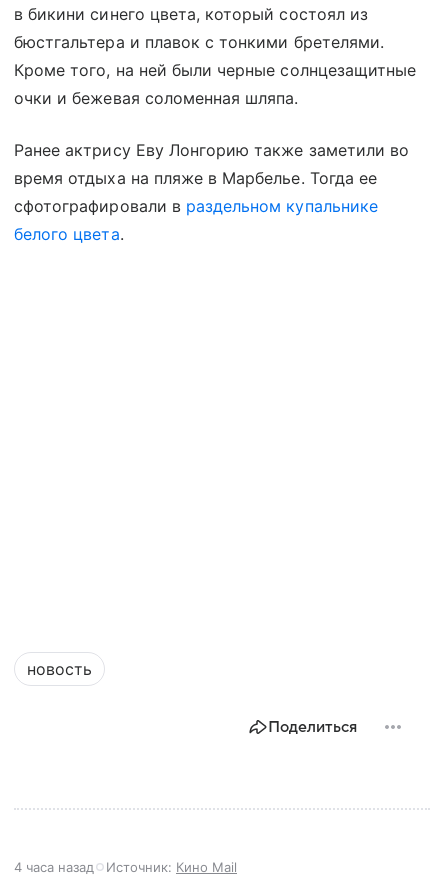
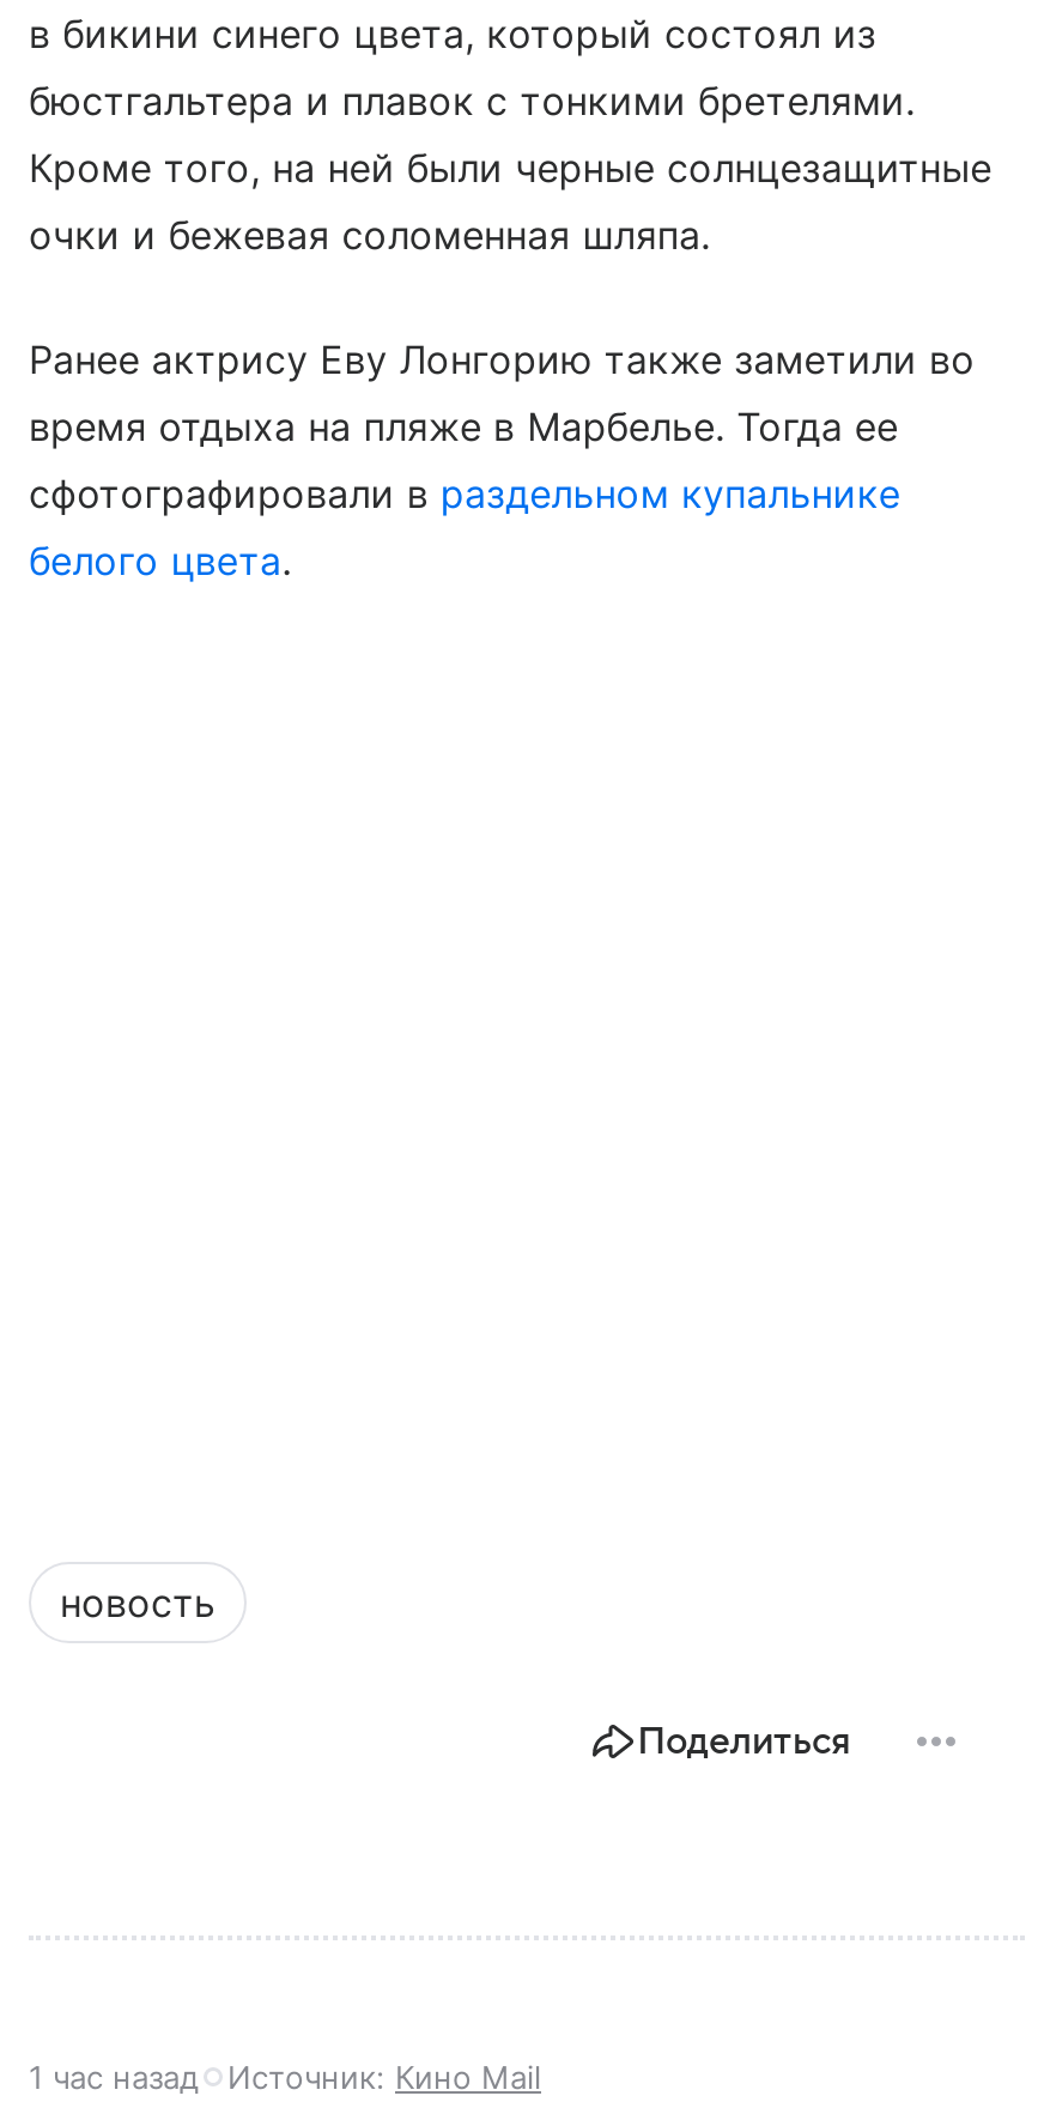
[14,859,237,875] 4 часа назад Источник: Кино Mail -> [29,2058,541,2096] 1 час назад Источник: Кино Mail

